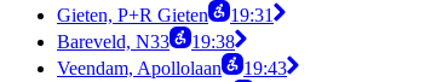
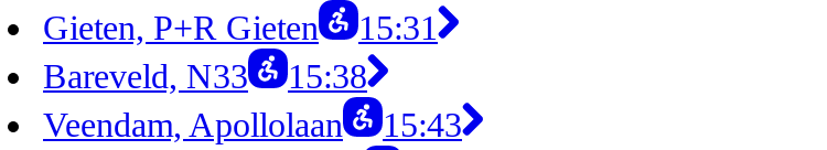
[57,5,274,26] Gieten, P+R Gieten 19:31 -> [43,9,438,47] Gieten, P+R Gieten 15:31
[57,32,235,52] Bareveld, N33 19:38 -> [43,58,367,95] Bareveld, N33 15:38
[57,58,287,79] Veendam, Apollolaan 19:43 -> [43,106,462,144] Veendam, Apollolaan 15:43

